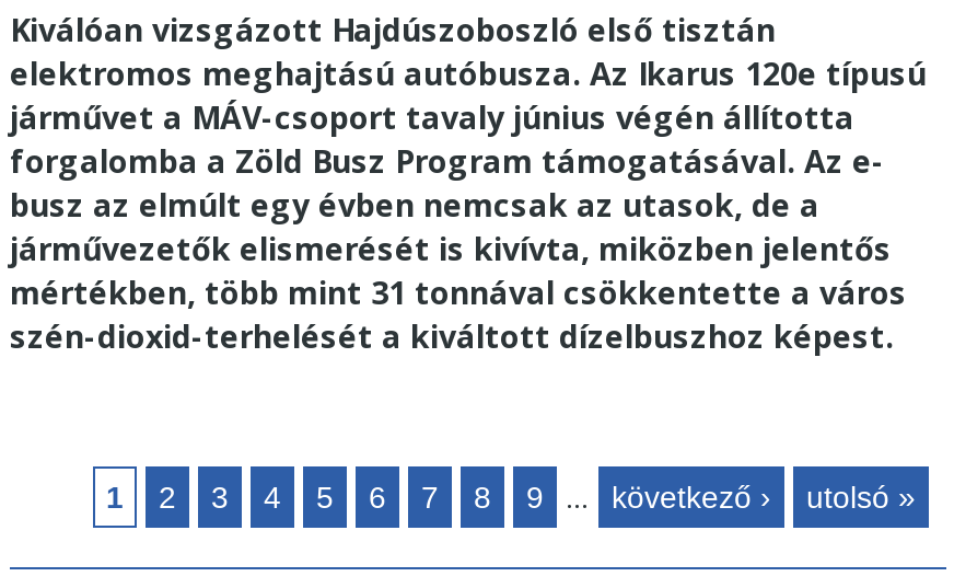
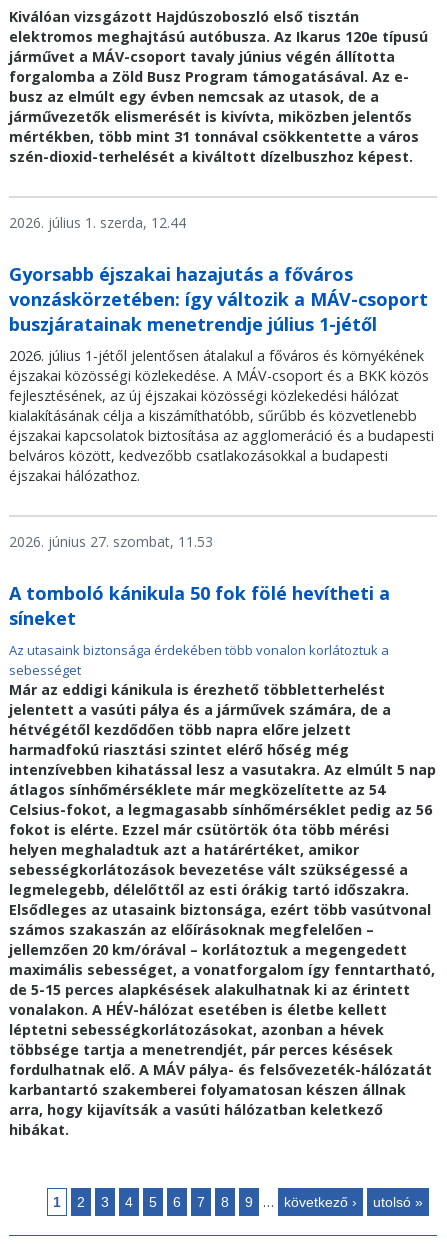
none -> [9,213,436,1139] 2026. július 1. szerda, 12.44 | Gyorsabb éjszakai hazajutás a főváros | vonzáskörzetében: így változik a MÁV-csoport | buszjáratainak menetrendje július 1-jétől | 2026. július 1-jétől jelentősen átalakul a főváros és környékének | éjszakai közösségi közlekedése. A MÁV-csoport és a BKK közös | fejlesztésének, az új éjszakai közösségi közlekedési hálózat | kialakításának célja a kiszámíthatóbb, sűrűbb és közvetlenebb | éjszakai kapcsolatok biztosítása az agglomeráció és a budapesti | belváros között, kedvezőbb csatlakozásokkal a budapesti | éjszakai hálózathoz. | 2026. június 27. szombat, 11.53 | A tomboló kánikula 50 fok fölé hevítheti a | síneket | Az utasaink biztonsága érdekében több vonalon korlátoztuk a | sebességet | Már az eddigi kánikula is érezhető többletterhelést | jelentett a vasúti pálya és a járművek számára, de a | hétvégétől kezdődően több napra előre jelzett | harmadfokú riasztási szintet elérő hőség még | intenzívebben kihatással lesz a vasutakra. Az elmúlt 5 nap | átlagos sínhőmérséklete már megközelítette az 54 | Celsius-fokot, a legmagasabb sínhőmérséklet pedig az 56 | fokot is elérte. Ezzel már csütörtök óta több mérési | helyen meghaladtuk azt a határértéket, amikor | sebességkorlátozások bevezetése vált szükségessé a | legmelegebb, délelőttől az esti órákig tartó időszakra. | Elsődleges az utasaink biztonsága, ezért több vasútvonal | számos szakaszán az előírásoknak megfelelően – | jellemzően 20 km/órával – korlátoztuk a megengedett | maximális sebességet, a vonatforgalom így fenntartható, | de 5-15 perces alapkésések alakulhatnak ki az érintett | vonalakon. A HÉV-hálózat esetében is életbe kellett | léptetni sebességkorlátozásokat, azonban a hévek | többsége tartja a menetrendjét, pár perces késések | fordulhatnak elő. A MÁV pálya- és felsővezeték-hálózatát | karbantartó szakemberei folyamatosan készen állnak | arra, hogy kijavítsák a vasúti hálózatban keletkező | hibákat.

